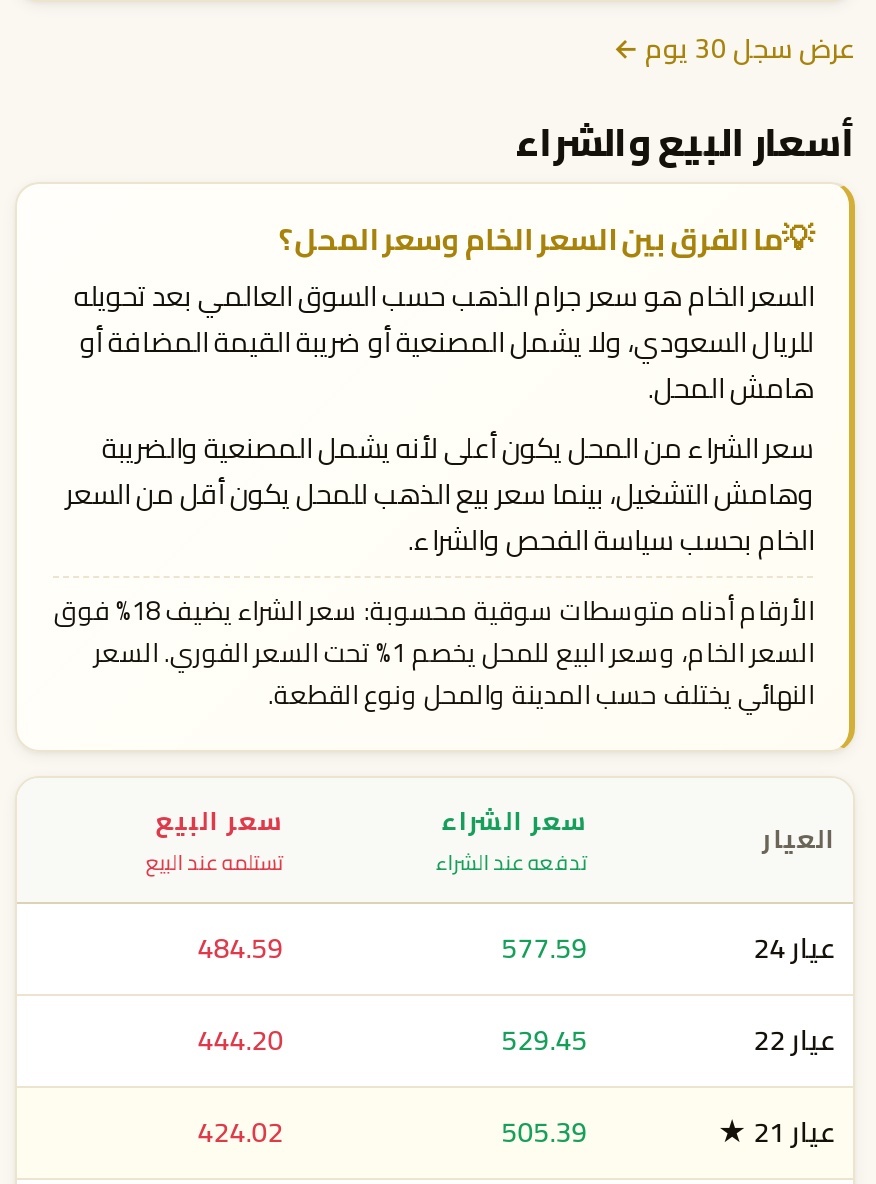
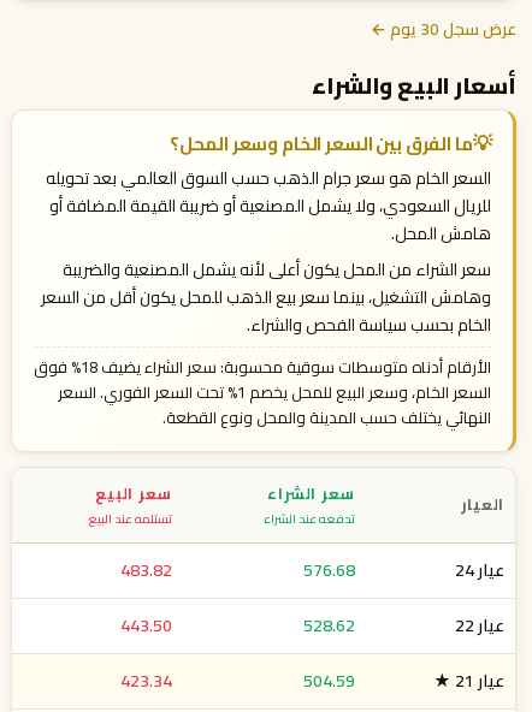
[197,923,283,975] 484.59 -> [121,555,172,586] 483.82
[501,923,587,975] 577.59 -> [304,555,355,586] 576.68
[197,1015,283,1067] 444.20 -> [121,610,172,641] 443.50
[501,1015,587,1067] 529.45 -> [304,610,355,641] 528.62
[197,1107,283,1159] 424.02 -> [121,665,172,697] 423.34
[501,1107,587,1159] 505.39 -> [304,665,355,697] 504.59

